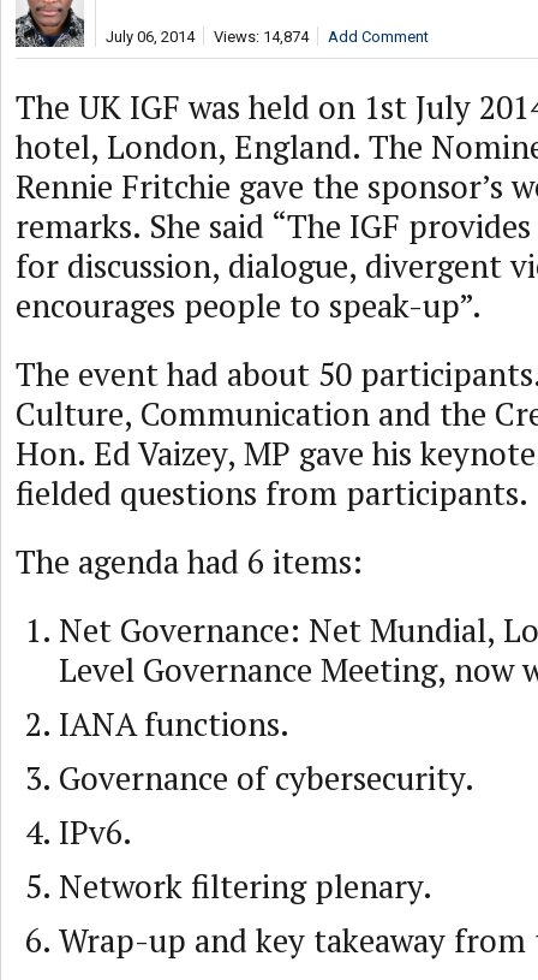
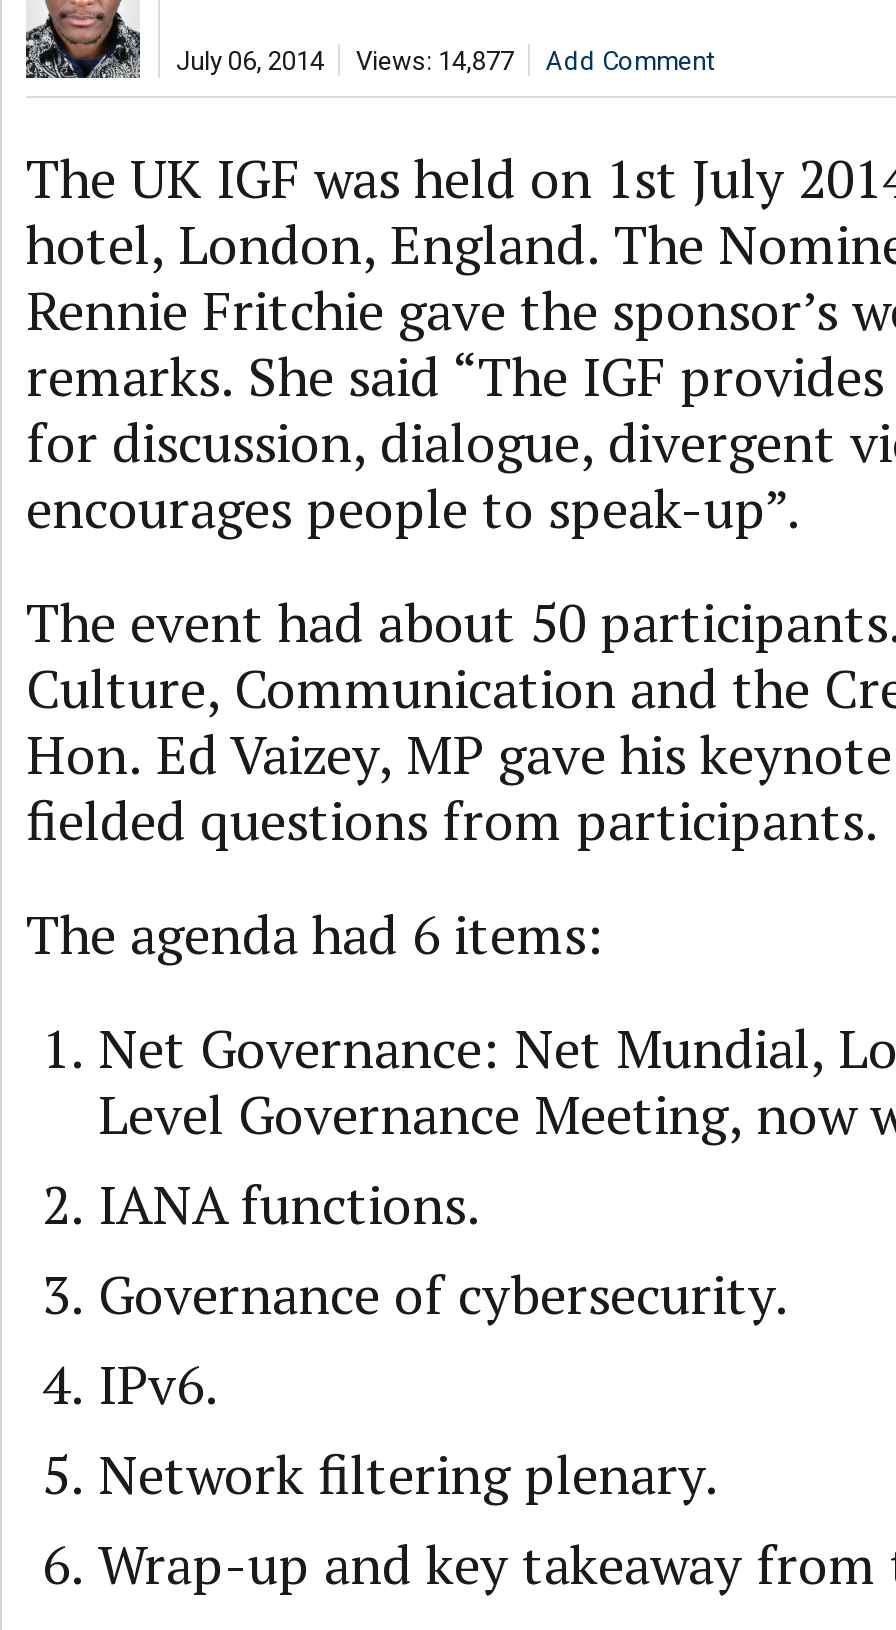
[106,28,429,46] July 06, 2014 Views: 14,874 Add Comment -> [176,46,714,76] July 06, 2014 Views: 14,877 Add Comment

